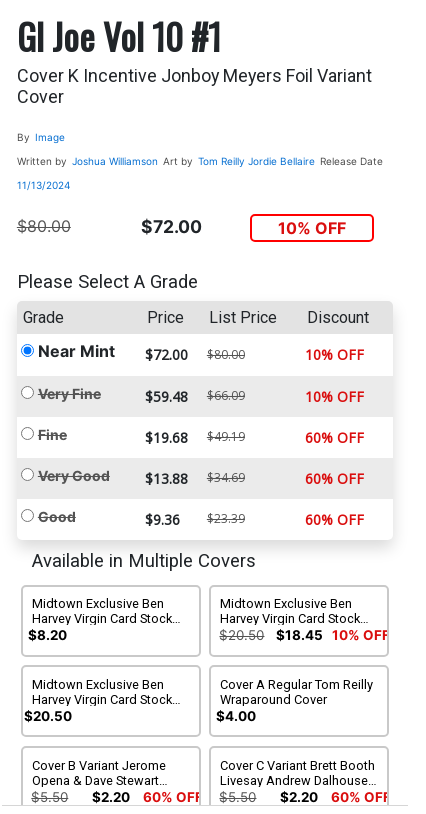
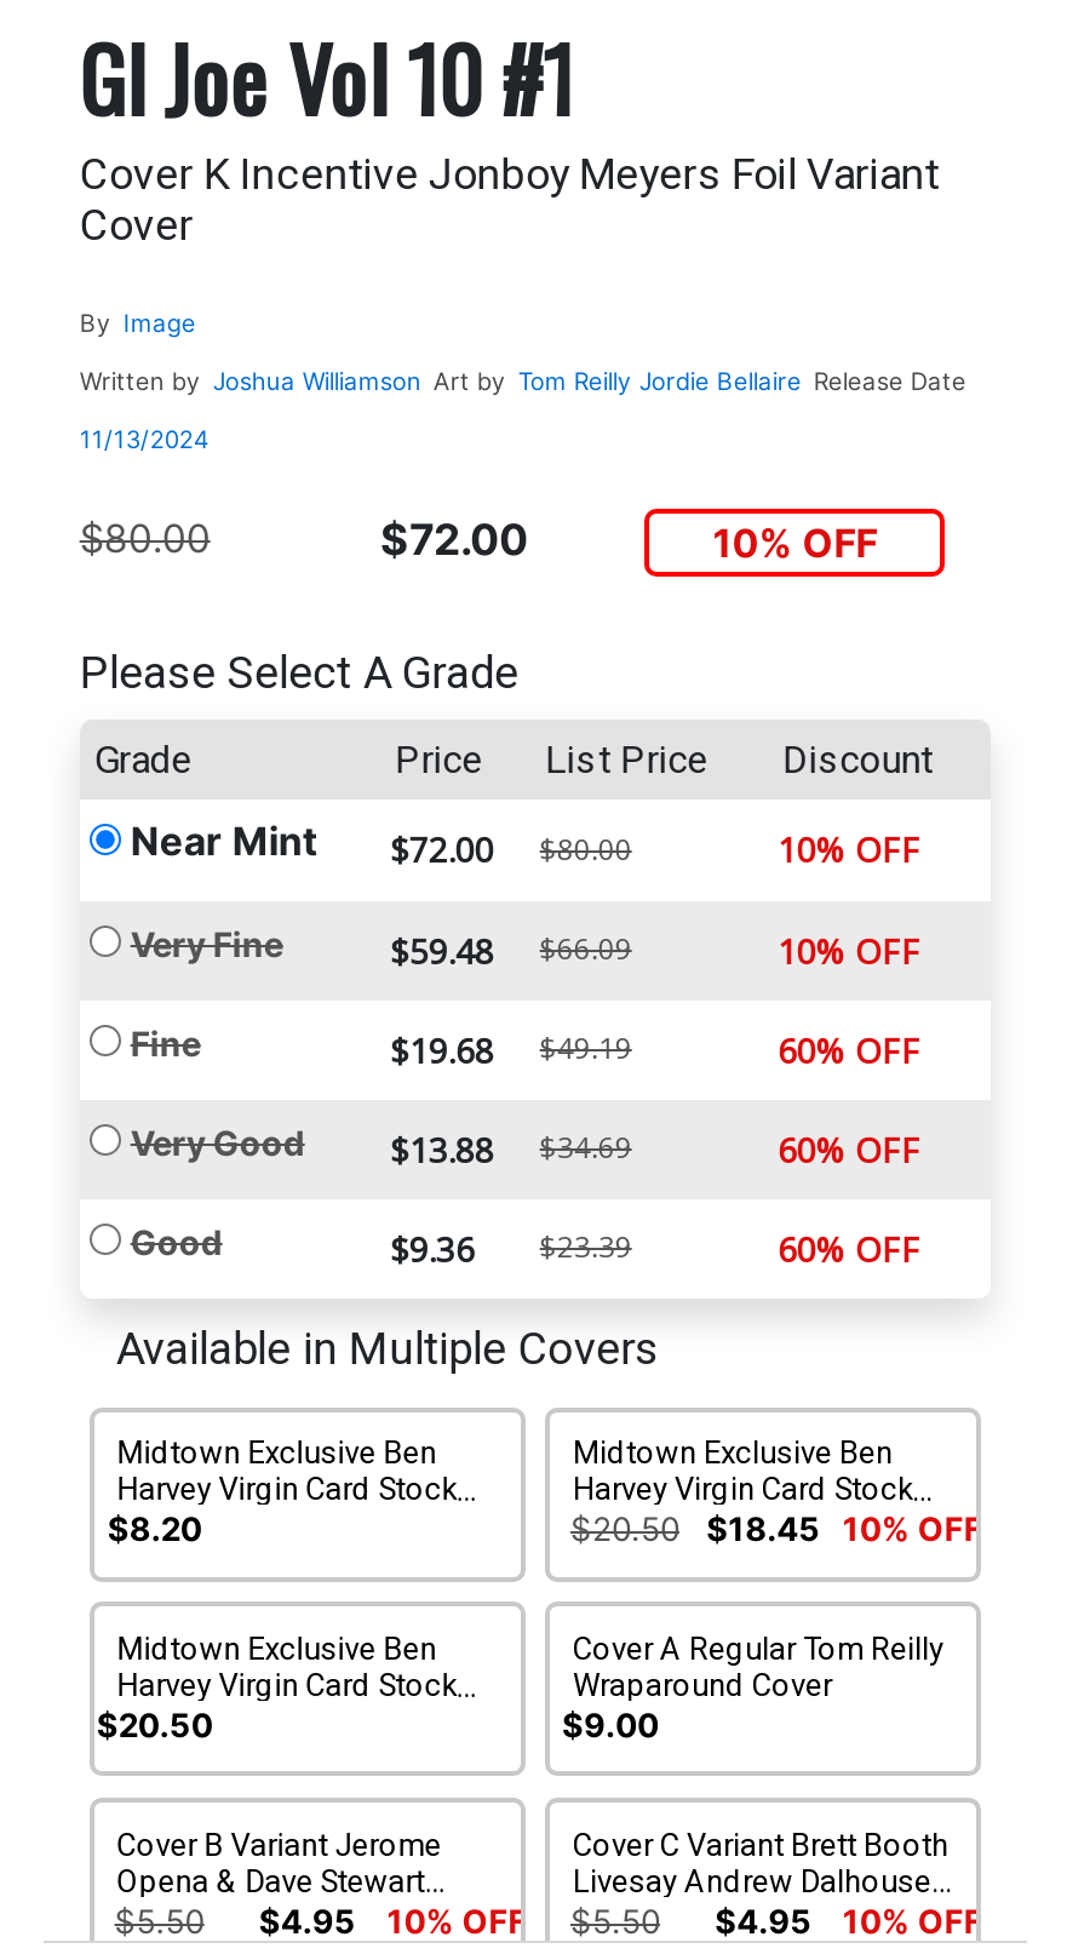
[216,708,256,724] $4.00 -> [562,1705,659,1744] $9.00
[92,789,130,805] $2.20 -> [259,1901,356,1940] $4.95
[143,789,203,805] 60% OFF -> [387,1901,527,1940] 10% OFF
[280,789,318,805] $2.20 -> [715,1901,812,1940] $4.95
[331,789,391,805] 60% OFF -> [843,1901,983,1940] 10% OFF

